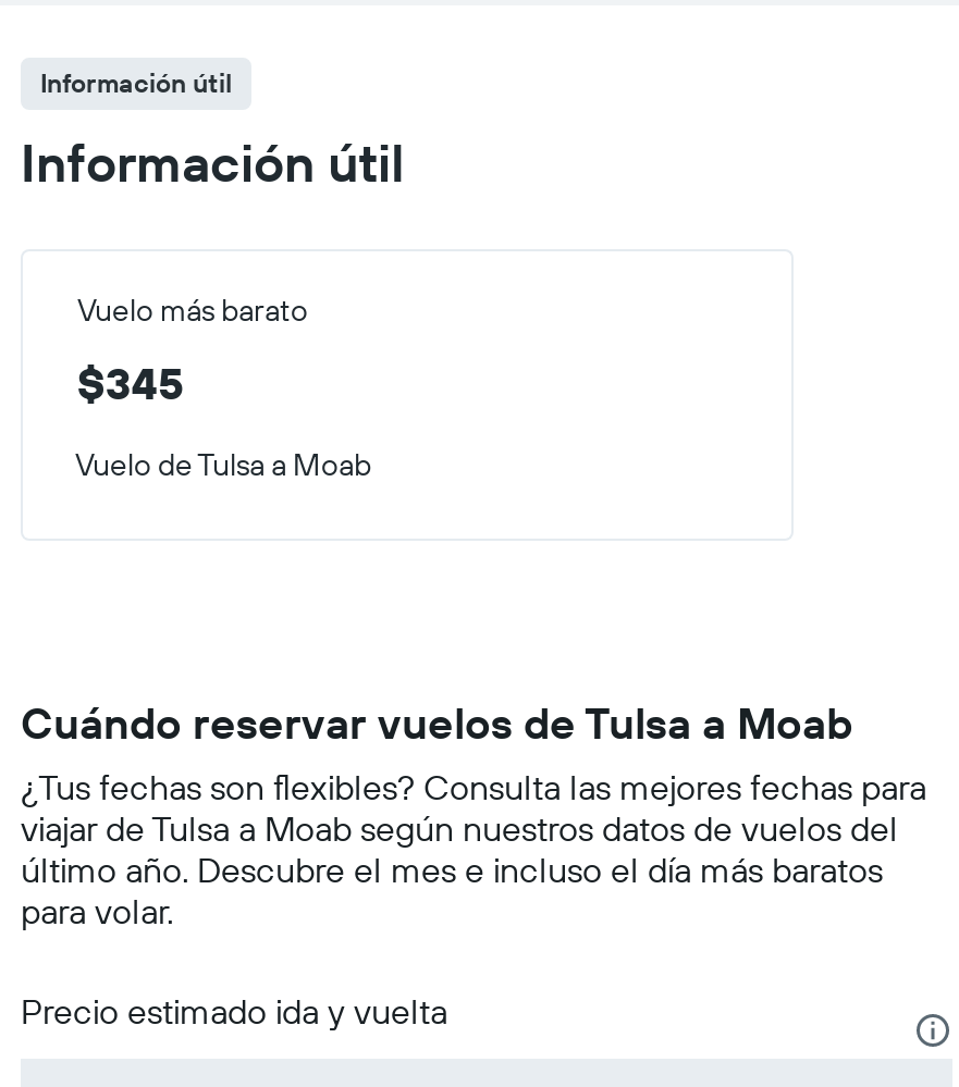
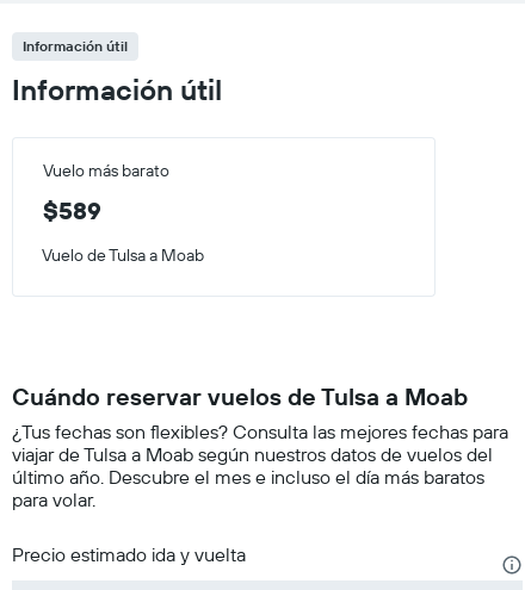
[77,356,184,410] $345 -> [43,195,101,225] $589

